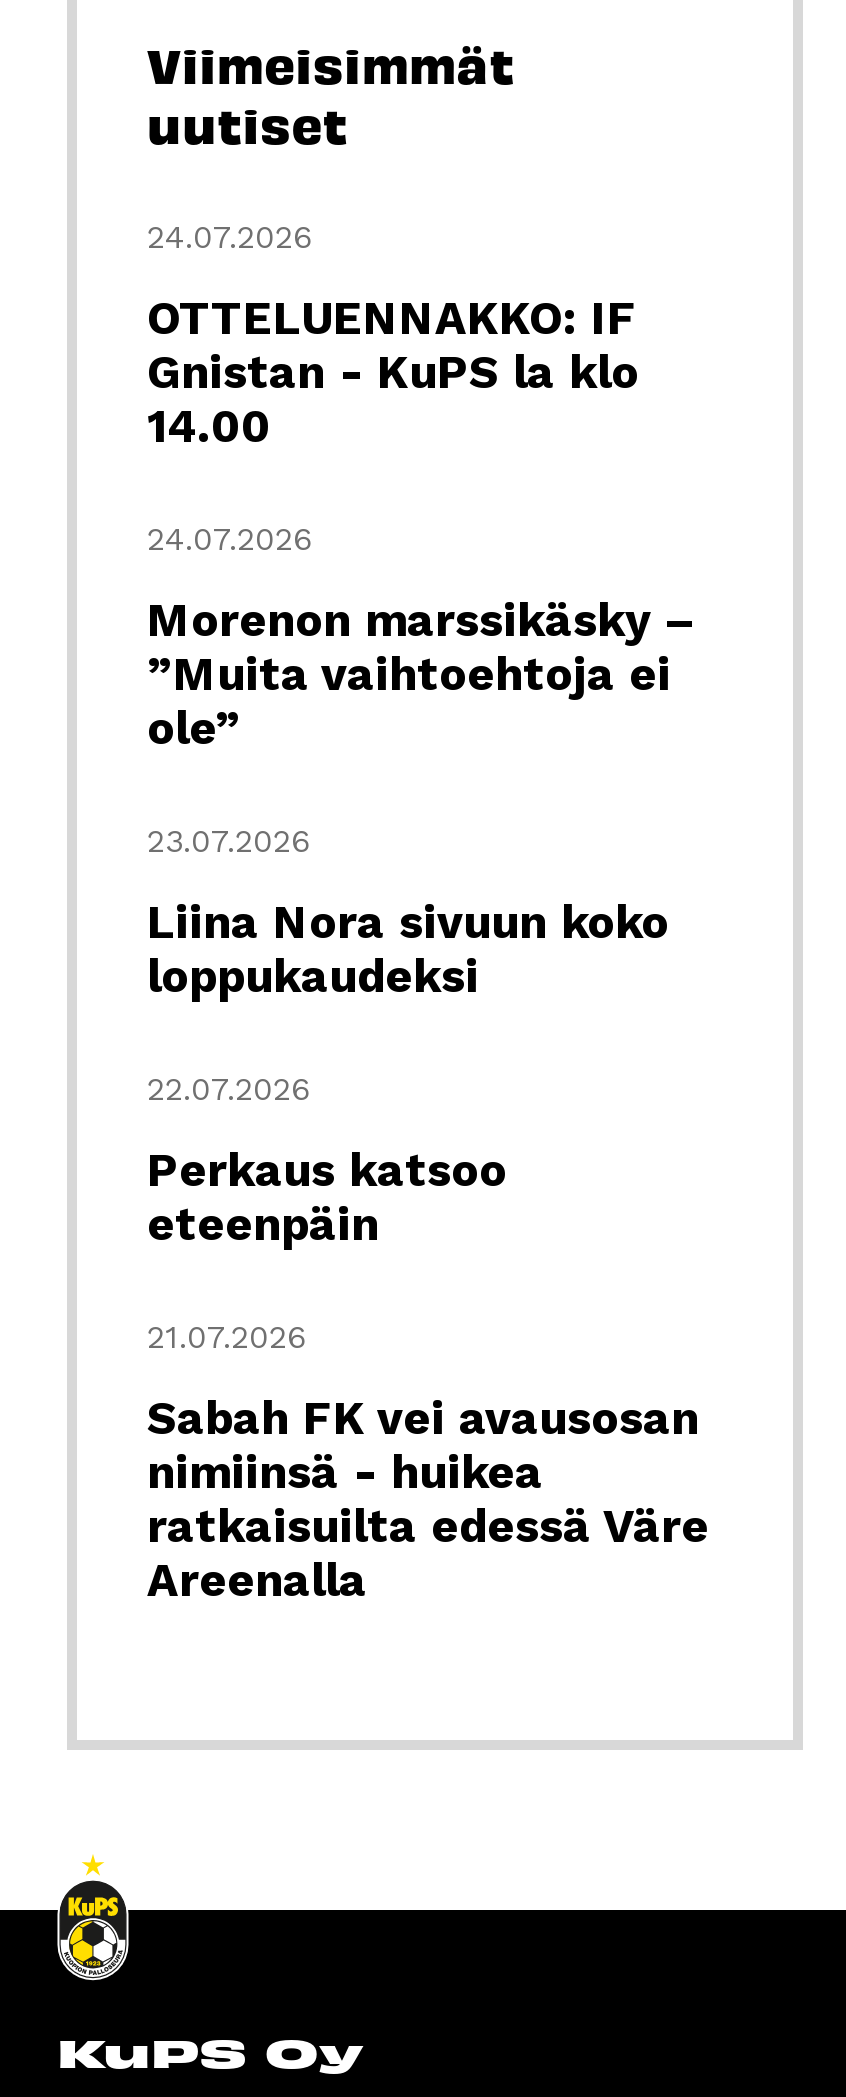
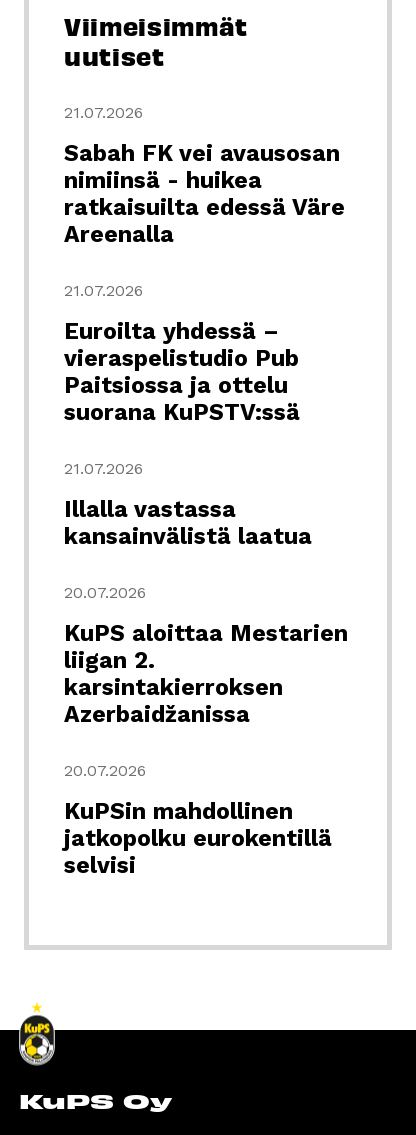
[147,218,695,1252] 24.07.2026 | OTTELUENNAKKO: IF | Gnistan - KuPS la klo | 14.00 | 24.07.2026 | Morenon marssikäsky – | ”Muita vaihtoehtoja ei | ole” | 23.07.2026 | Liina Nora sivuun koko | loppukaudeksi | 22.07.2026 | Perkaus katsoo | eteenpäin -> none
moved [147,1318,709,1608] -> [64,103,345,248]: 21.07.2026 | Sabah FK vei avausosan | nimiinsä - huikea | ratkaisuilta edessä Väre | Areenalla
none -> [64,281,348,879] 21.07.2026 | Euroilta yhdessä – | vieraspelistudio Pub | Paitsiossa ja ottelu | suorana KuPSTV:ssä | 21.07.2026 | Illalla vastassa | kansainvälistä laatua | 20.07.2026 | KuPS aloittaa Mestarien | liigan 2. | karsintakierroksen | Azerbaidžanissa | 20.07.2026 | KuPSin mahdollinen | jatkopolku eurokentillä | selvisi

